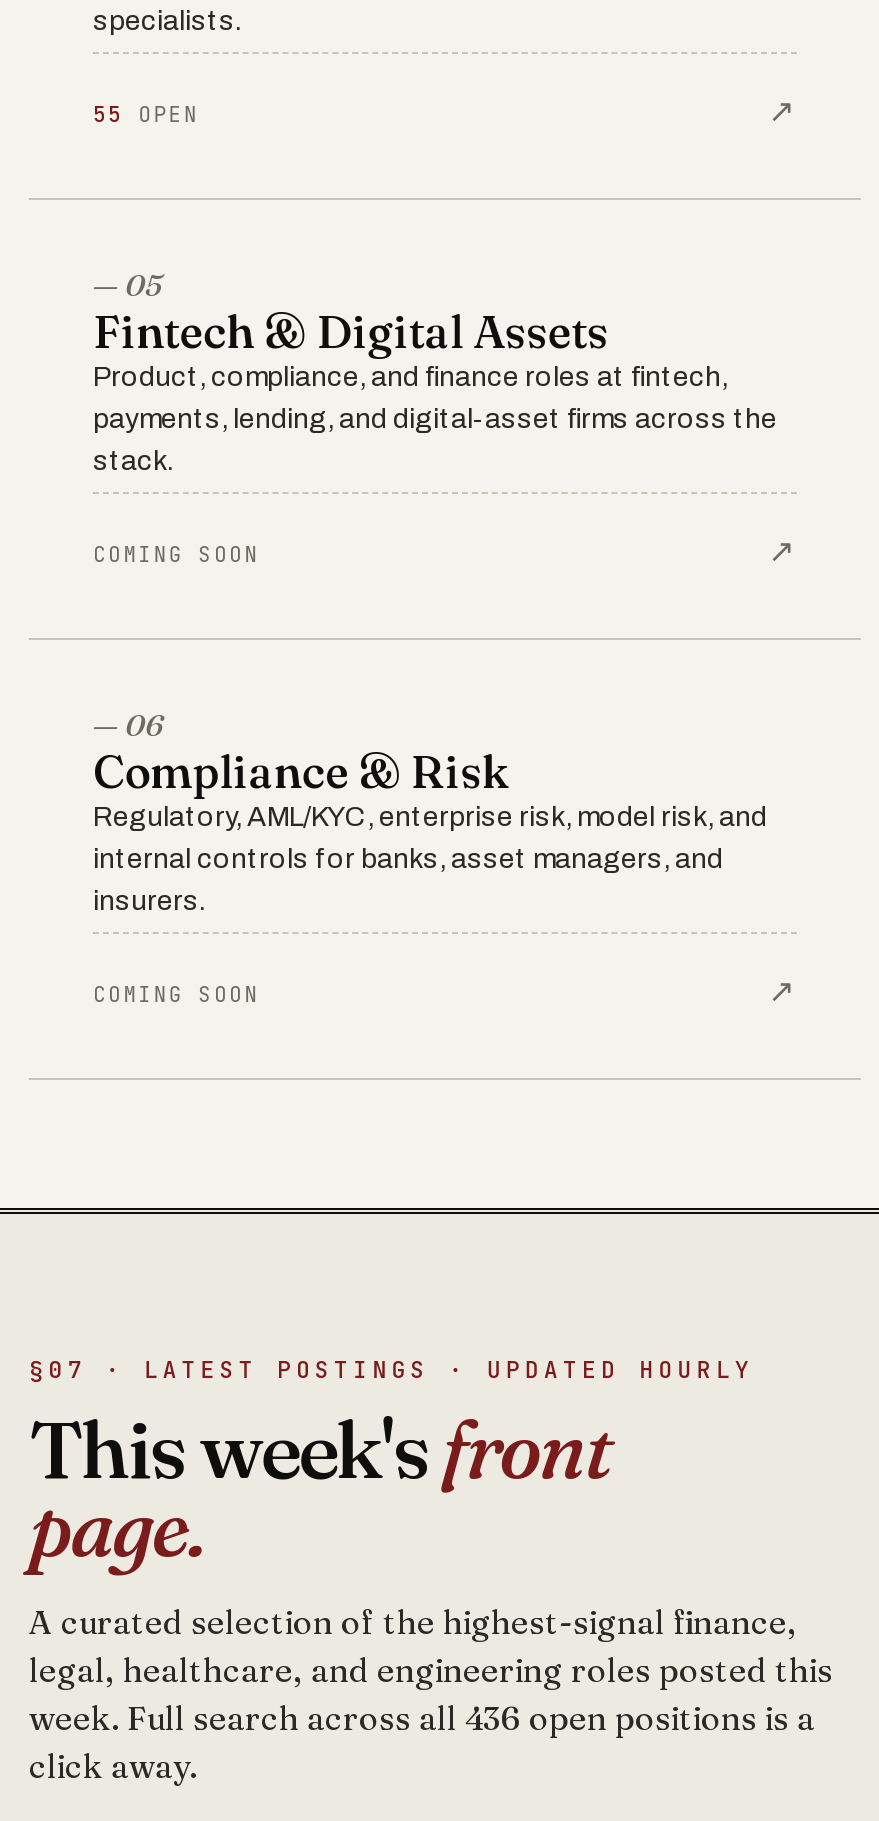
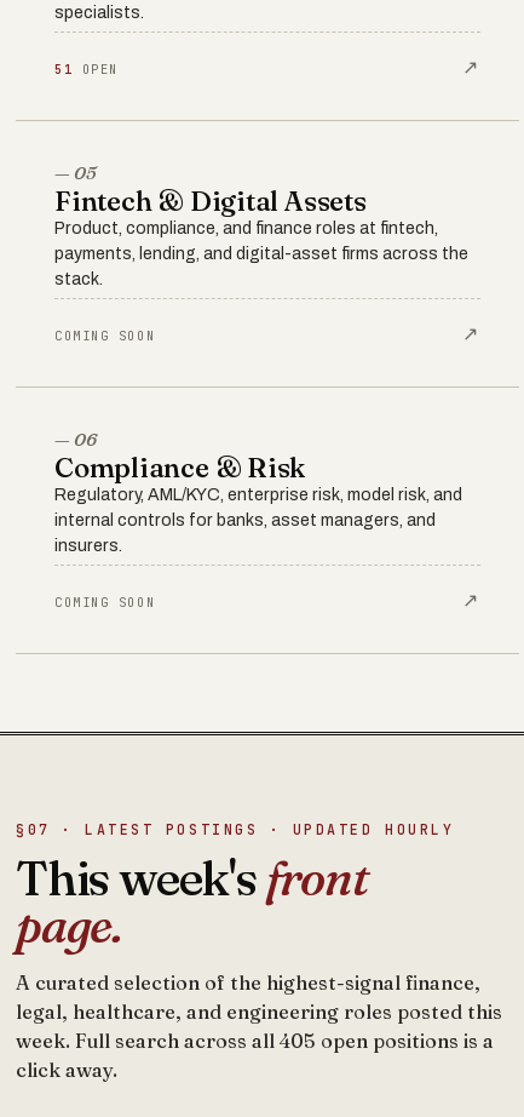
[93,100,199,128] 55 OPEN -> [54,61,118,78] 51 OPEN
[29,1698,815,1738] week. Full search across all 436 open positions is a -> [16,1029,494,1053] week. Full search across all 405 open positions is a

